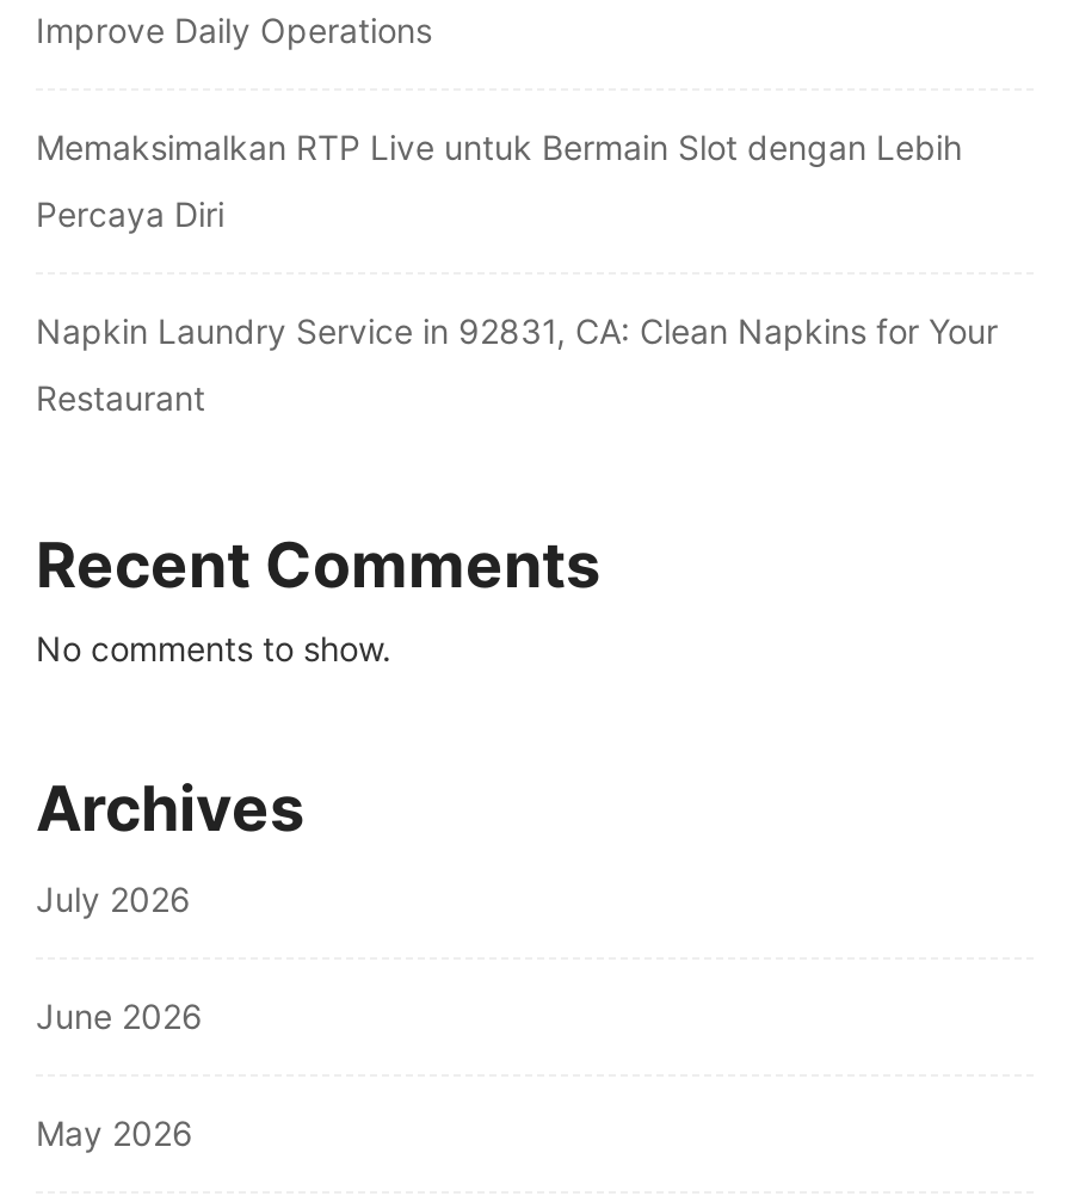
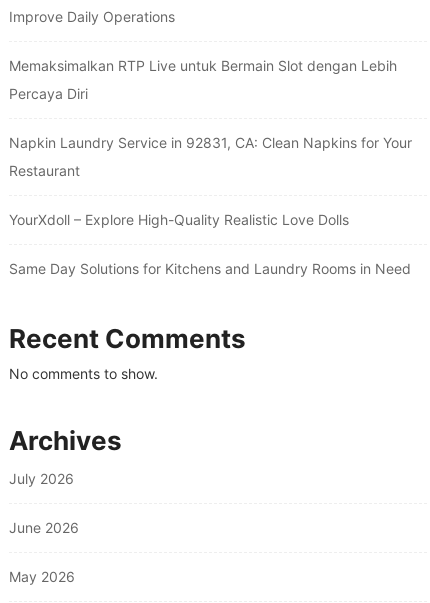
none -> [9,211,411,277] YourXdoll – Explore High-Quality Realistic Love Dolls | Same Day Solutions for Kitchens and Laundry Rooms in Need

